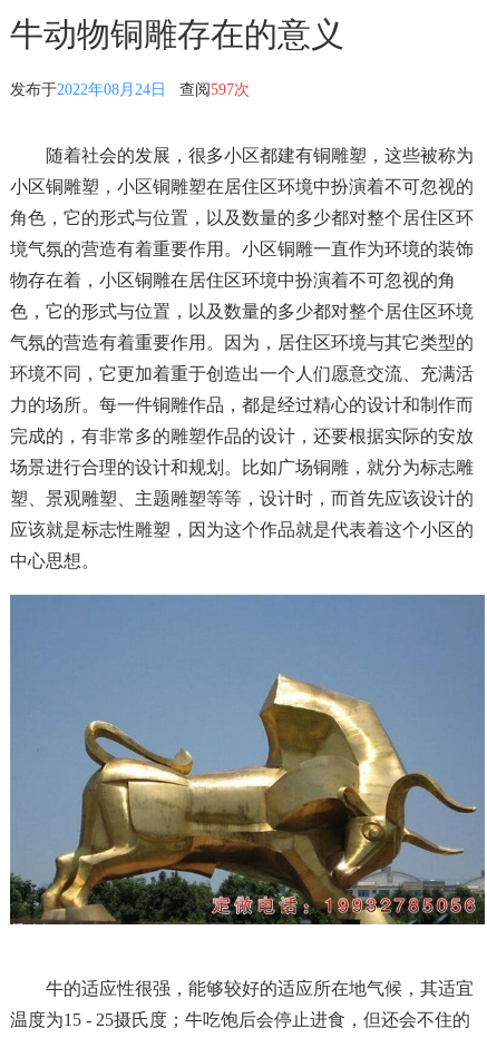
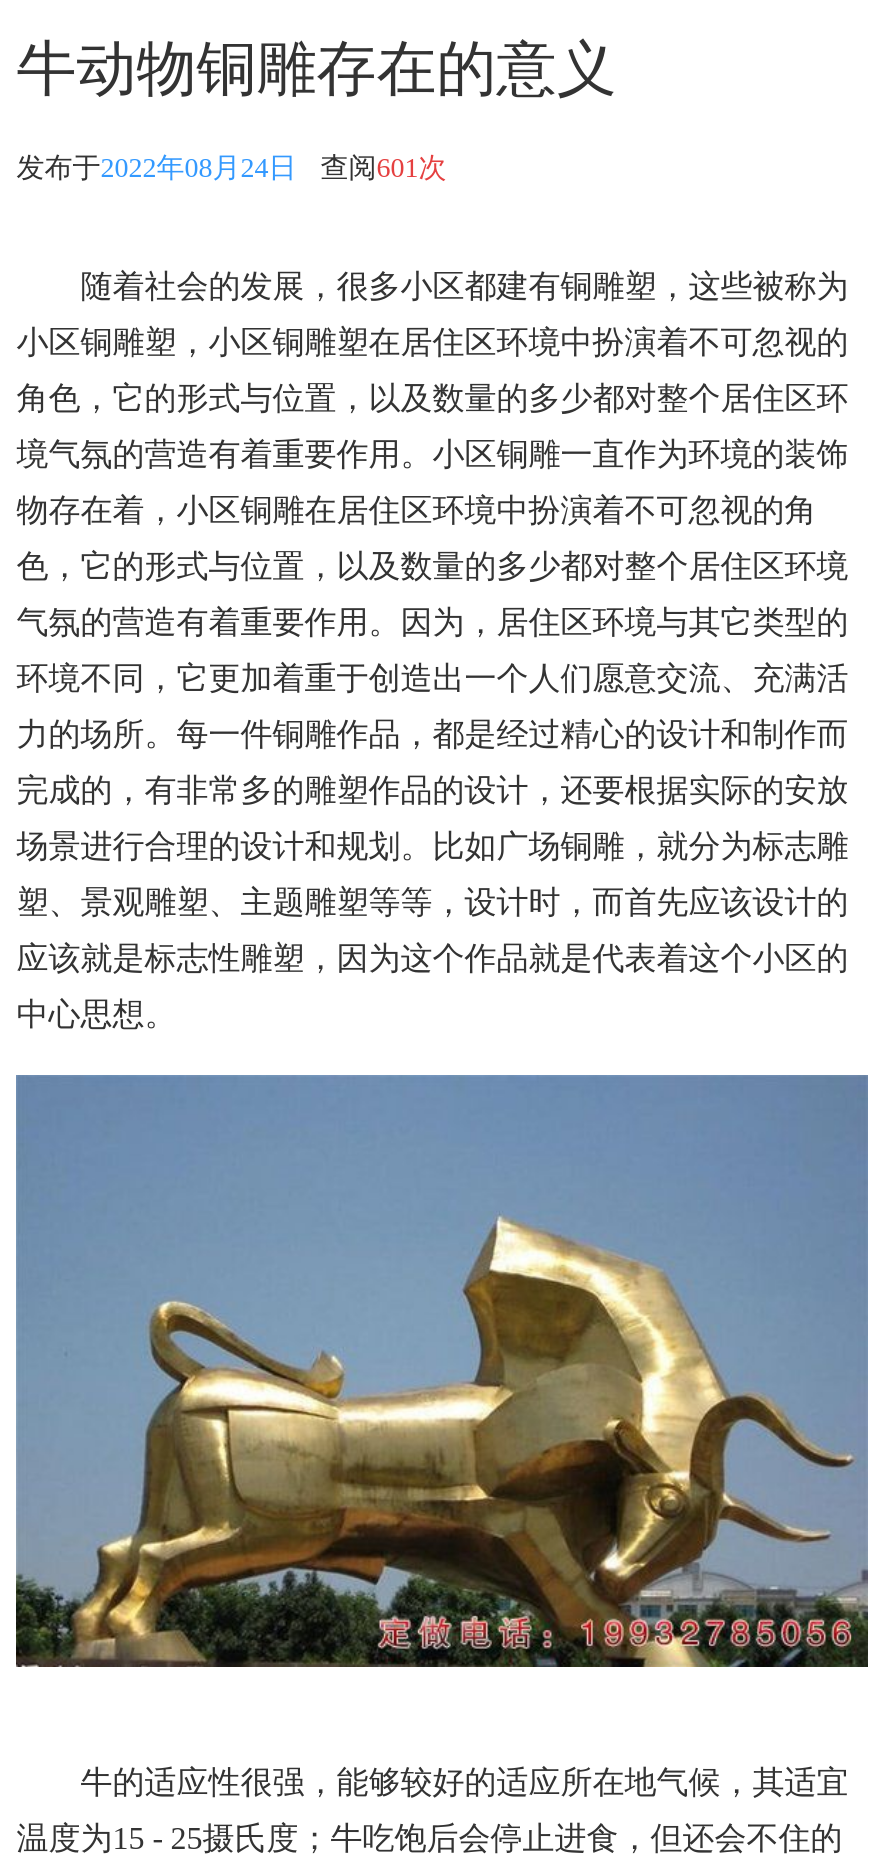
[10,81,259,98] 发布于2022年08月24日查阅597次 -> [16,153,462,183] 发布于2022年08月24日查阅601次

